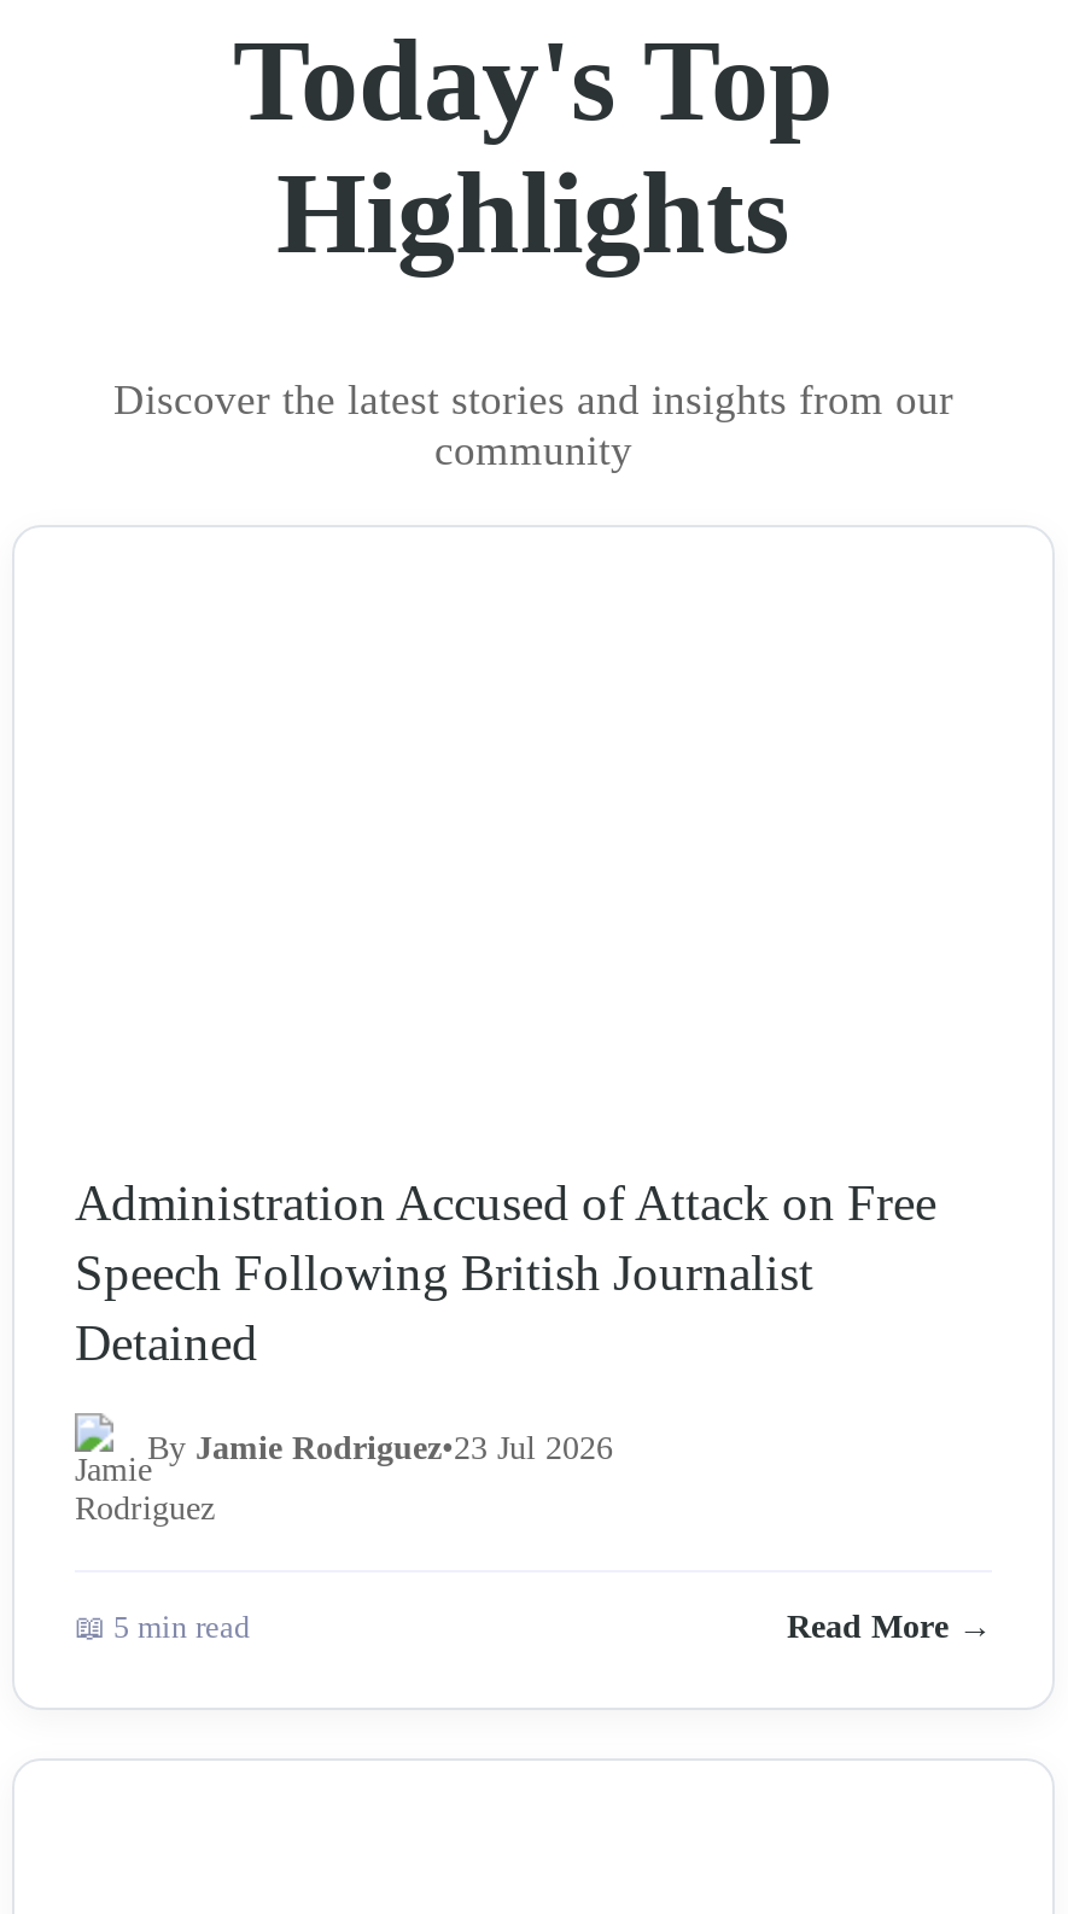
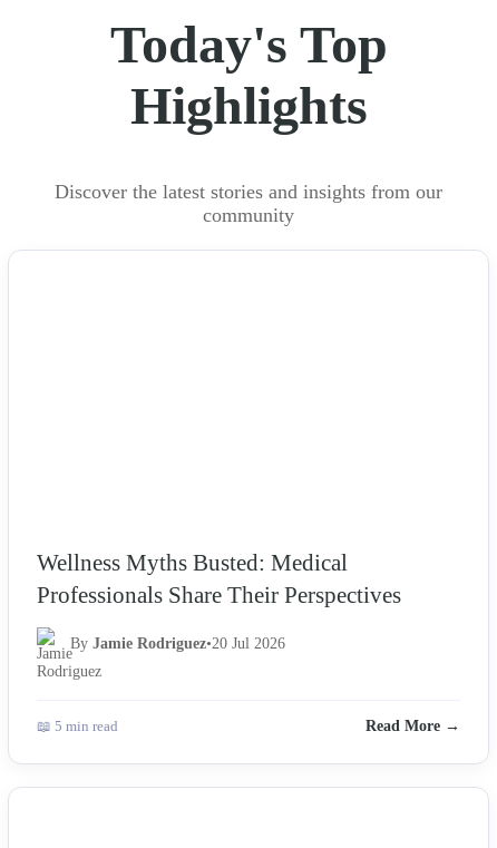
[75,1175,936,1370] Administration Accused of Attack on Free | Speech Following British Journalist | Detained -> [37,550,401,608] Wellness Myths Busted: Medical | Professionals Share Their Perspectives
[147,1431,613,1467] By Jamie Rodriguez•23 Jul 2026 -> [70,635,285,652] By Jamie Rodriguez•20 Jul 2026

